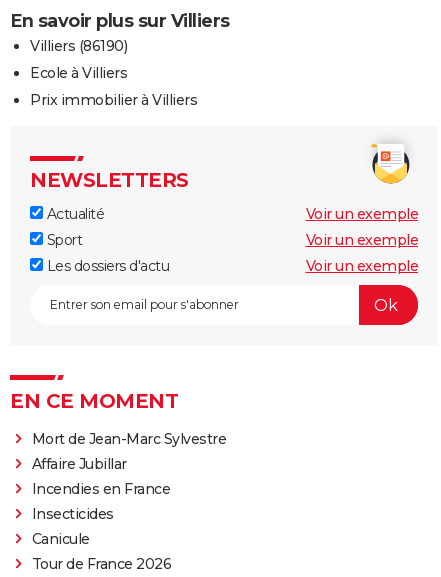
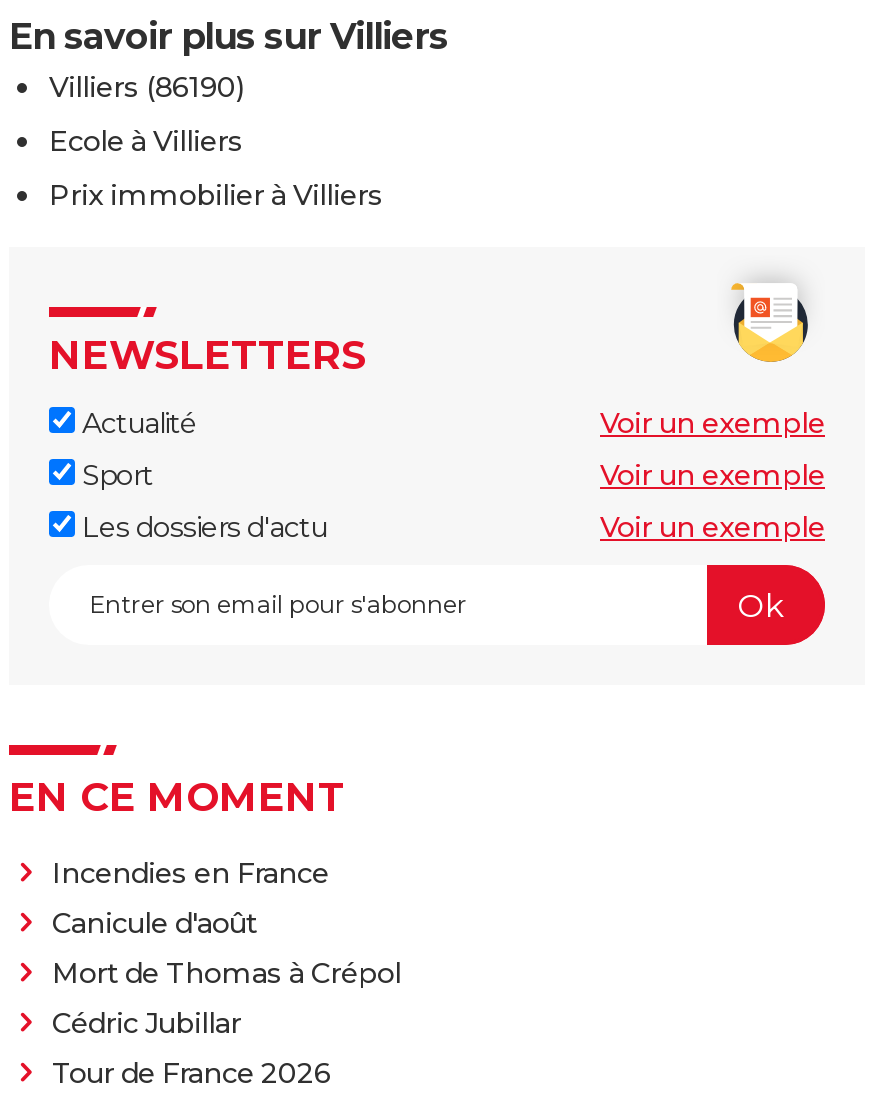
[31,430,226,473] Mort de Jean-Marc Sylvestre | Affaire Jubillar -> none
moved [31,480,170,498] -> [52,856,329,892]: Incendies en France
[31,505,113,548] Insecticides | Canicule -> [52,906,401,1042] Canicule d'août | Mort de Thomas à Crépol | Cédric Jubillar

